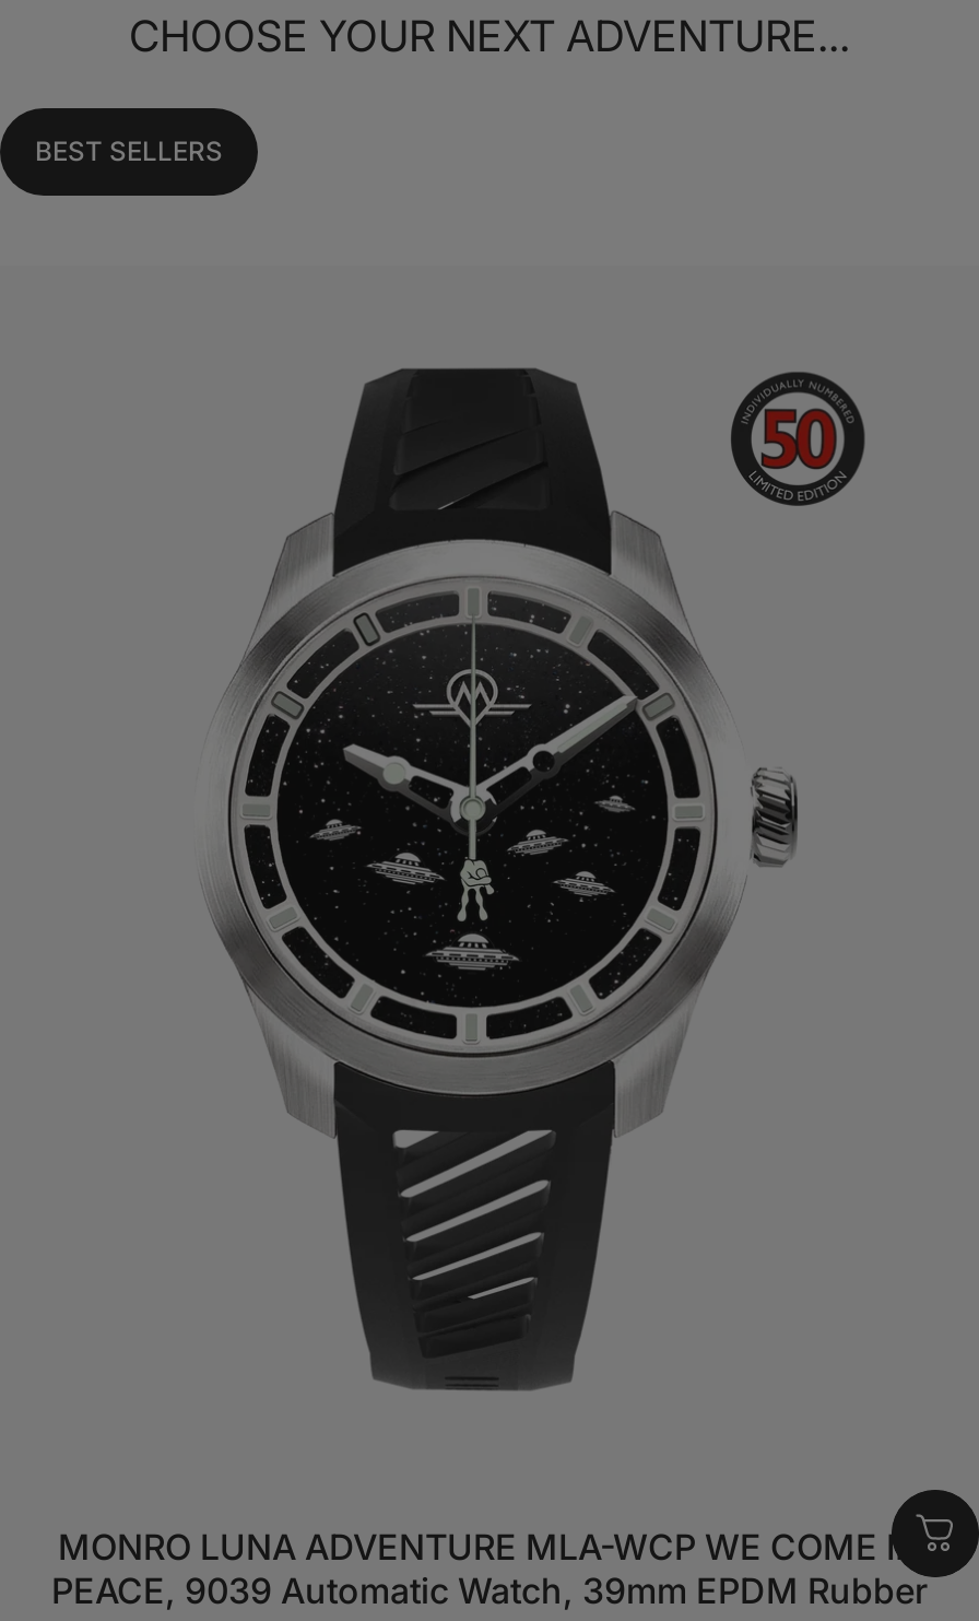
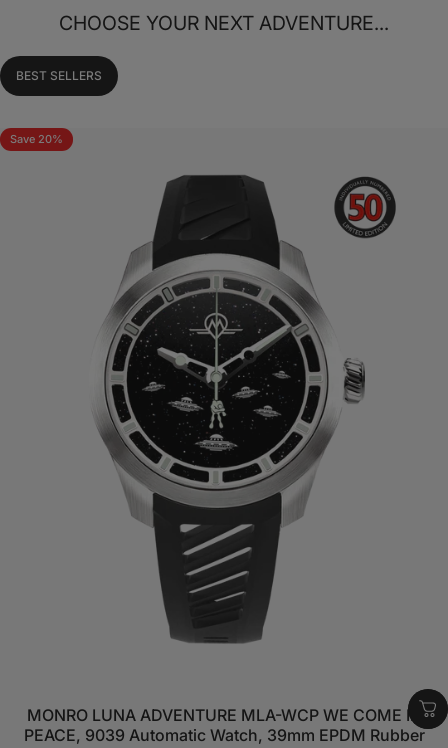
none -> [10,132,63,146] Save 20%

